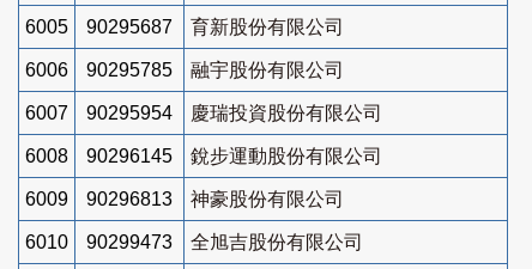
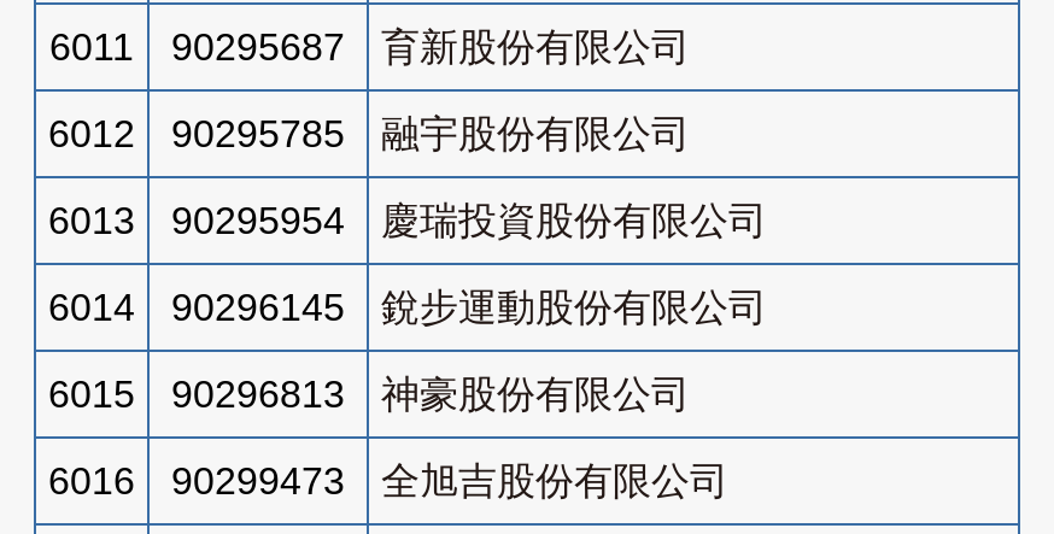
[25,17,344,37] 6005 90295687 育新股份有限公司 -> [49,26,690,67] 6011 90295687 育新股份有限公司
[25,60,344,80] 6006 90295785 融宇股份有限公司 -> [48,113,690,154] 6012 90295785 融宇股份有限公司
[25,103,382,123] 6007 90295954 慶瑞投資股份有限公司 -> [48,200,767,241] 6013 90295954 慶瑞投資股份有限公司
[25,146,382,166] 6008 90296145 銳步運動股份有限公司 -> [48,287,767,328] 6014 90296145 銳步運動股份有限公司
[25,189,344,209] 6009 90296813 神豪股份有限公司 -> [48,373,690,414] 6015 90296813 神豪股份有限公司
[25,232,363,252] 6010 90299473 全旭吉股份有限公司 -> [48,460,728,501] 6016 90299473 全旭吉股份有限公司

